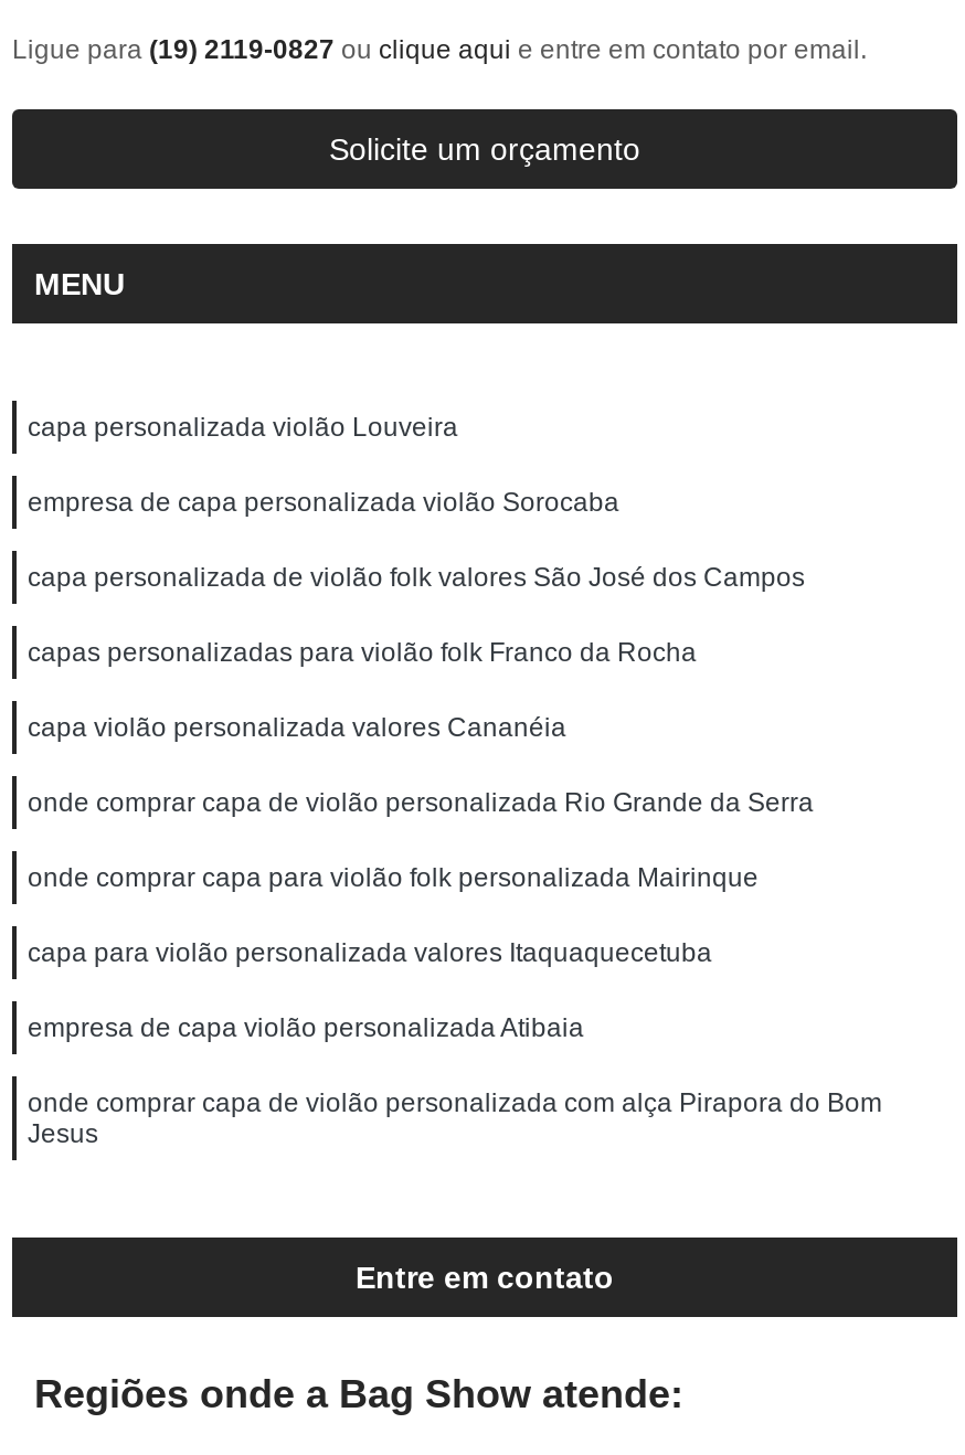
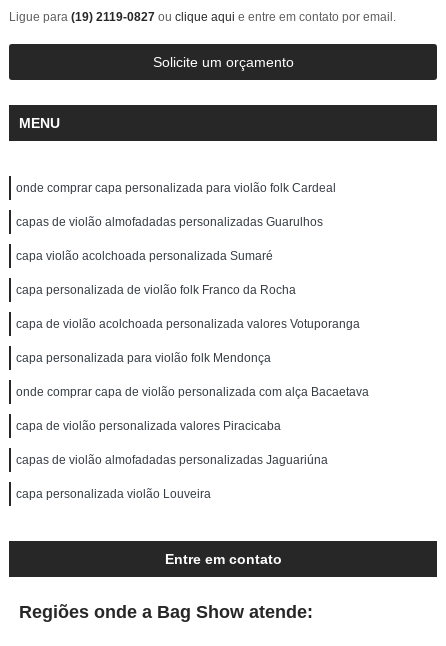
none -> [16,181,369,467] onde comprar capa personalizada para violão folk Cardeal | capas de violão almofadadas personalizadas Guarulhos | capa violão acolchoada personalizada Sumaré | capa personalizada de violão folk Franco da Rocha | capa de violão acolchoada personalizada valores Votuporanga | capa personalizada para violão folk Mendonça | onde comprar capa de violão personalizada com alça Bacaetava | capa de violão personalizada valores Piracicaba | capas de violão almofadadas personalizadas Jaguariúna
moved [28,412,458,443] -> [16,487,211,501]: capa personalizada violão Louveira
[28,487,882,1149] empresa de capa personalizada violão Sorocaba | capa personalizada de violão folk valores São José dos Campos | capas personalizadas para violão folk Franco da Rocha | capa violão personalizada valores Cananéia | onde comprar capa de violão personalizada Rio Grande da Serra | onde comprar capa para violão folk personalizada Mairinque | capa para violão personalizada valores Itaquaquecetuba | empresa de capa violão personalizada Atibaia | onde comprar capa de violão personalizada com alça Pirapora do Bom | Jesus -> none

